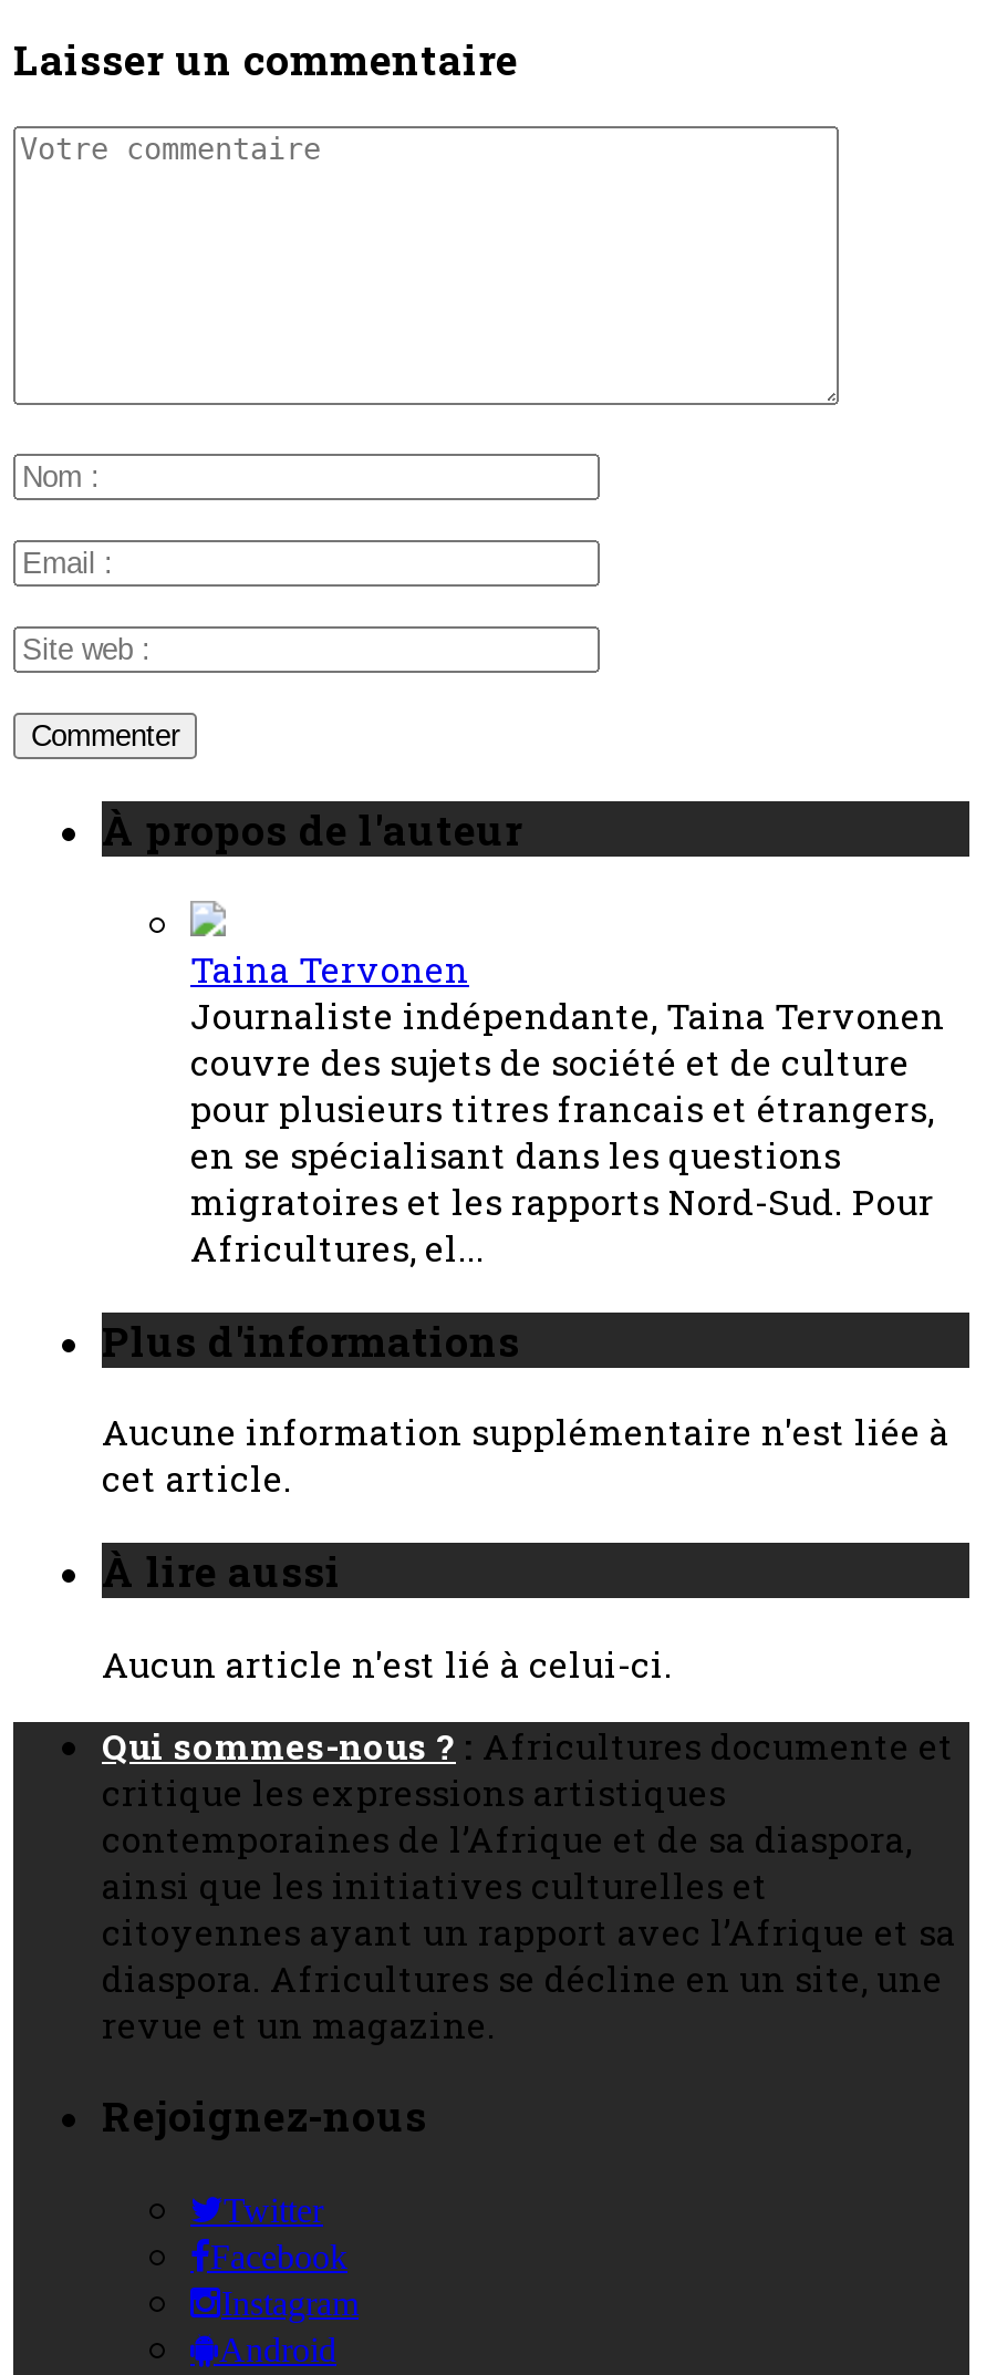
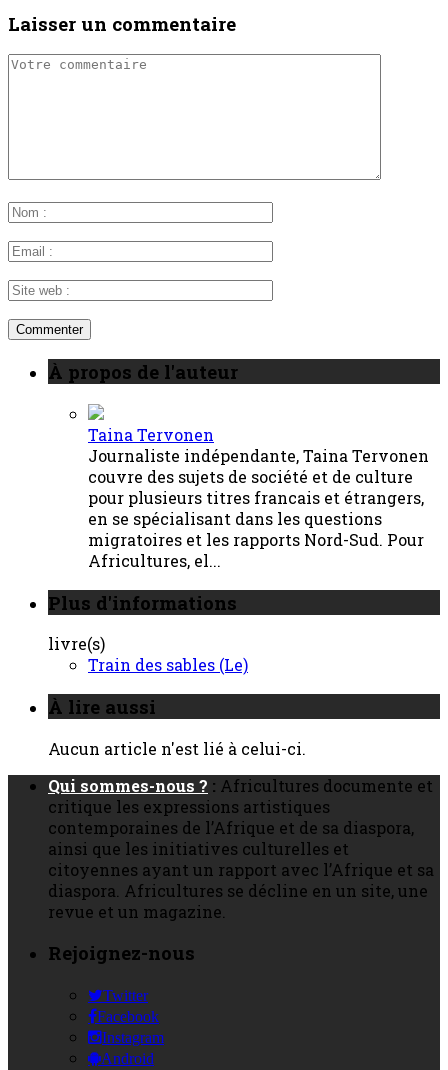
[102,1408,949,1501] Aucune information supplémentaire n'est liée à | cet article. -> [48,633,248,675] livre(s) | Train des sables (Le)

